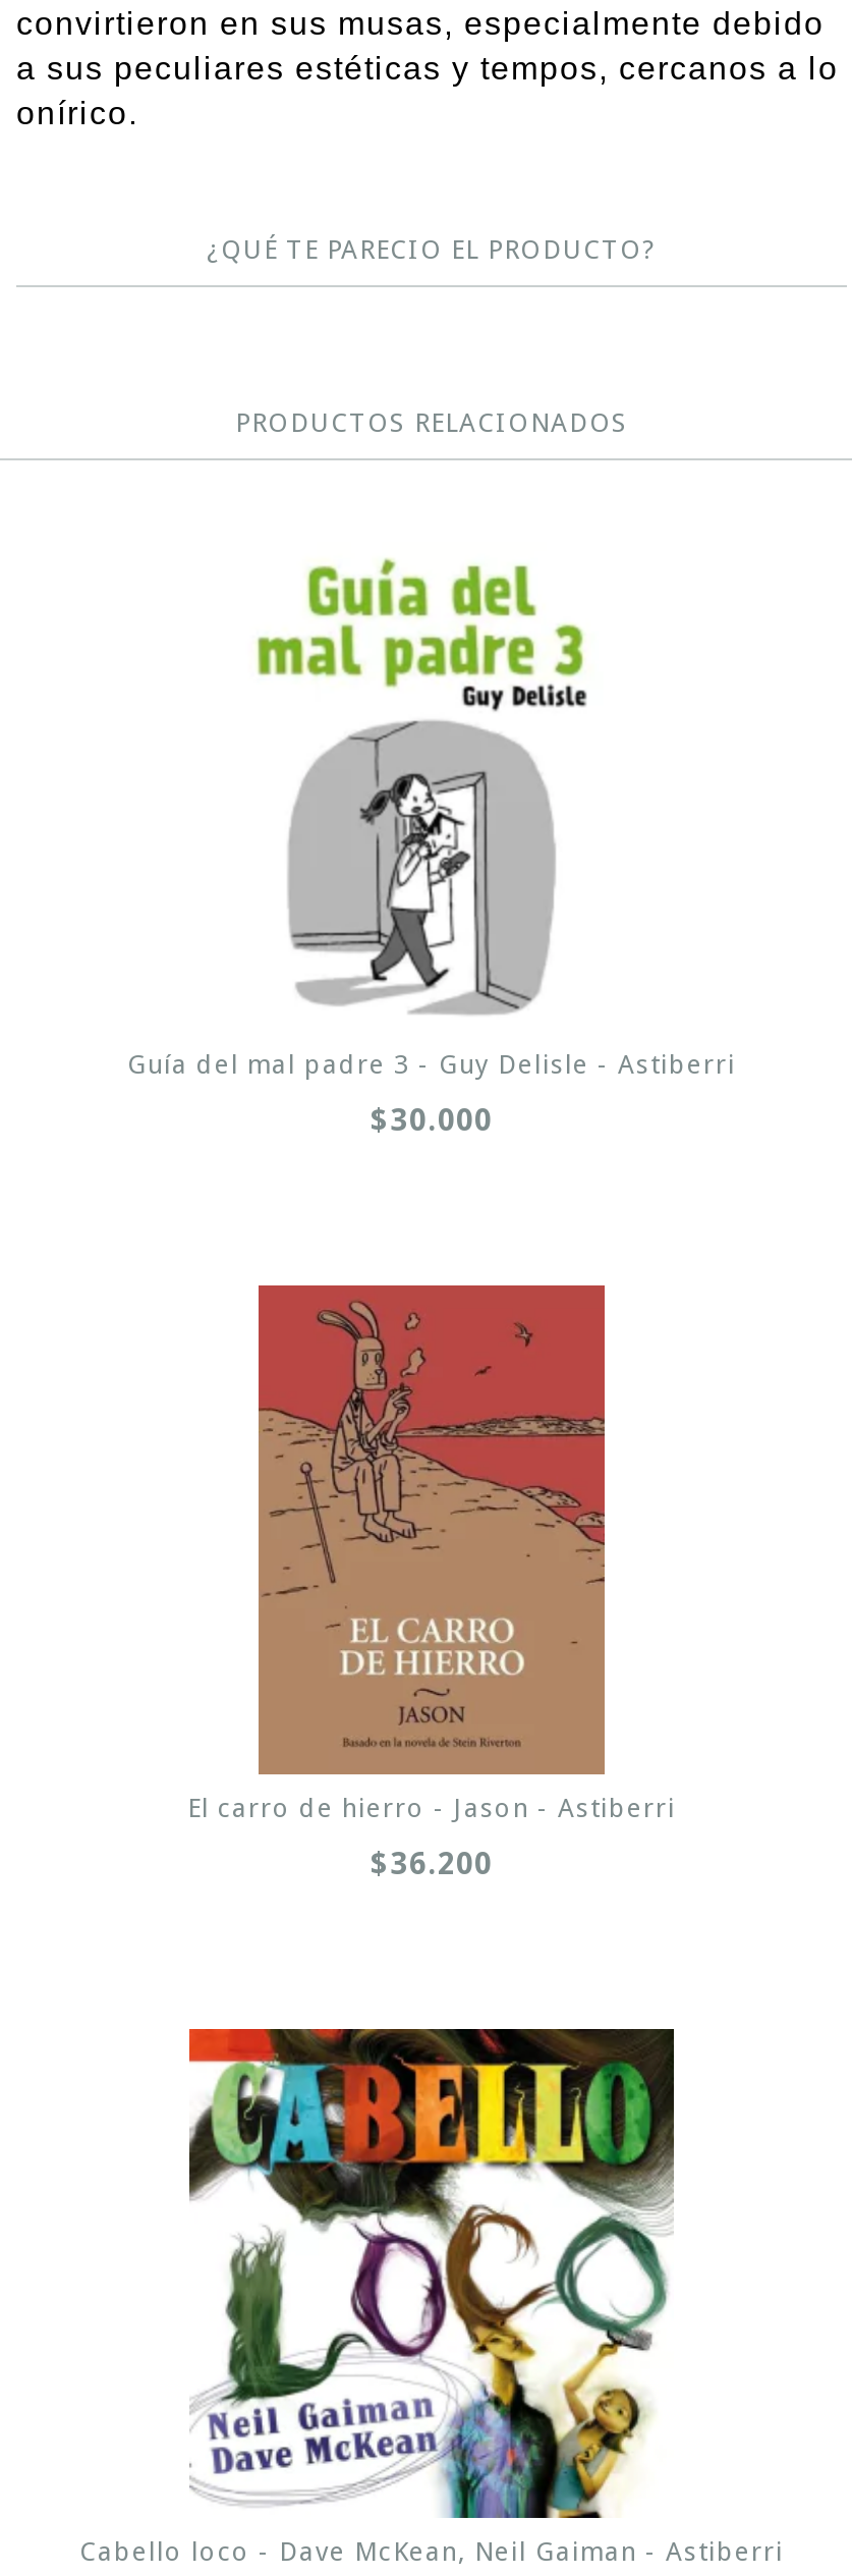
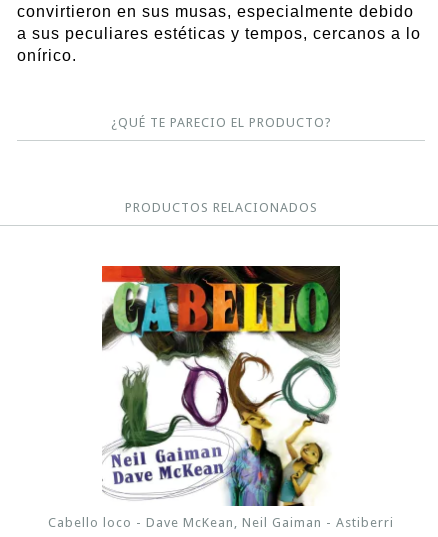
[127,558,736,1139] [image] | Guía del mal padre 3 - Guy Delisle - Astiberri | $30.000 -> none
[187,1283,676,1882] [image] | El carro de hierro - Jason - Astiberri | $36.200 -> none

